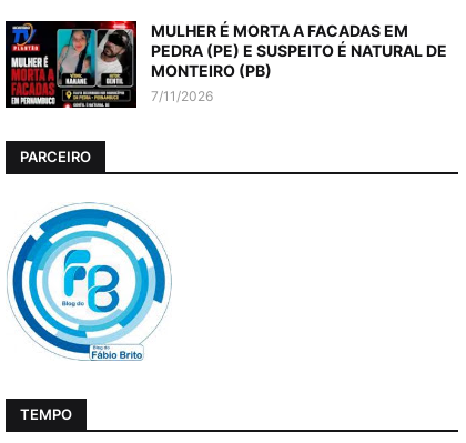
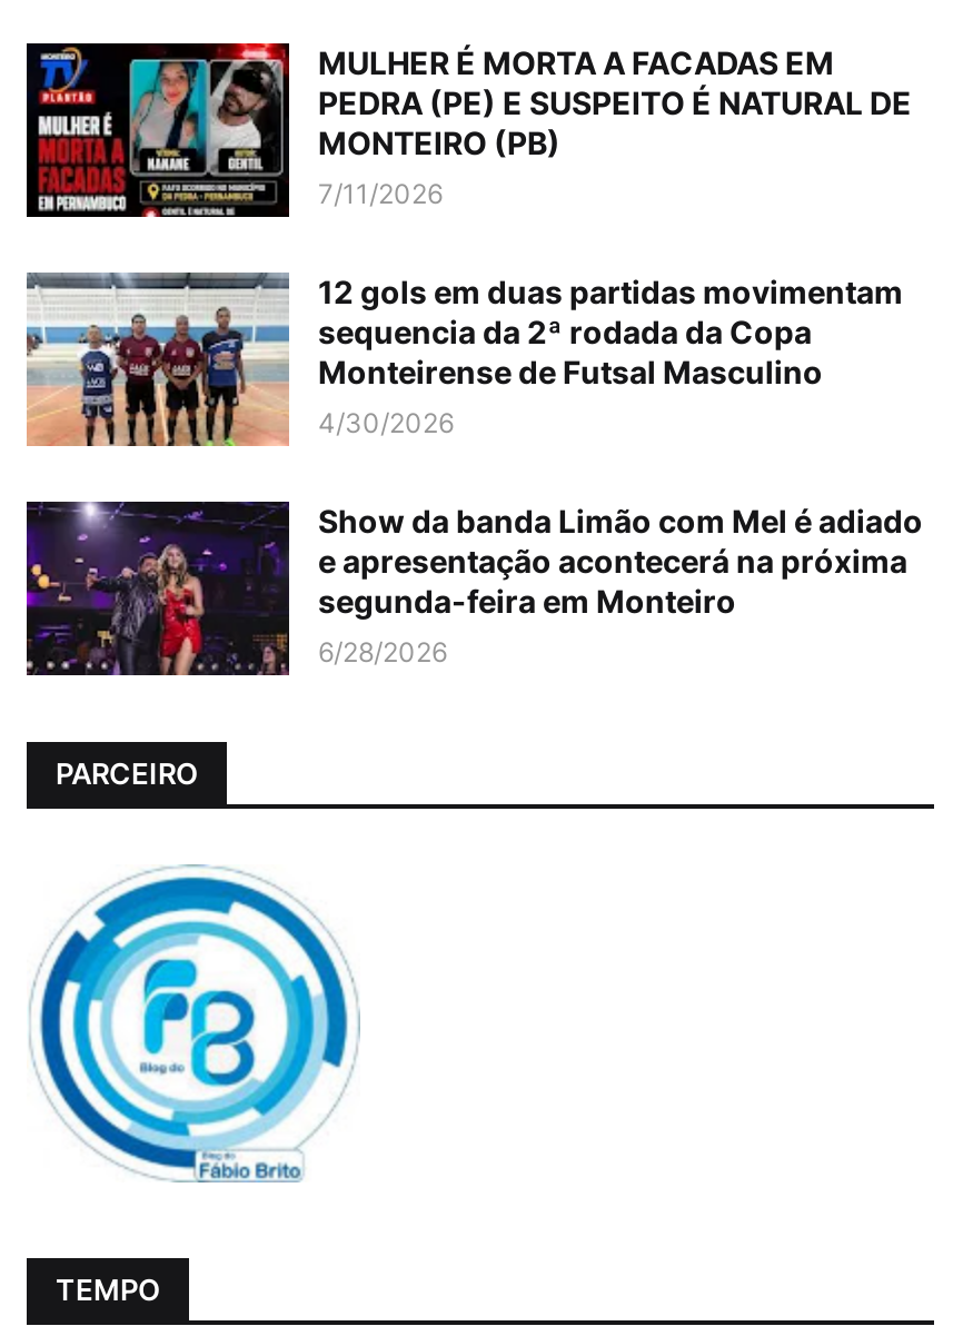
none -> [24,270,923,667] [image] | 12 gols em duas partidas movimentam | sequencia da 2ª rodada da Copa | Monteirense de Futsal Masculino | 4/30/2026 | Show da banda Limão com Mel é adiado | e apresentação acontecerá na próxima | segunda-feira em Monteiro | 6/28/2026
none -> [24,499,287,677] [image]

